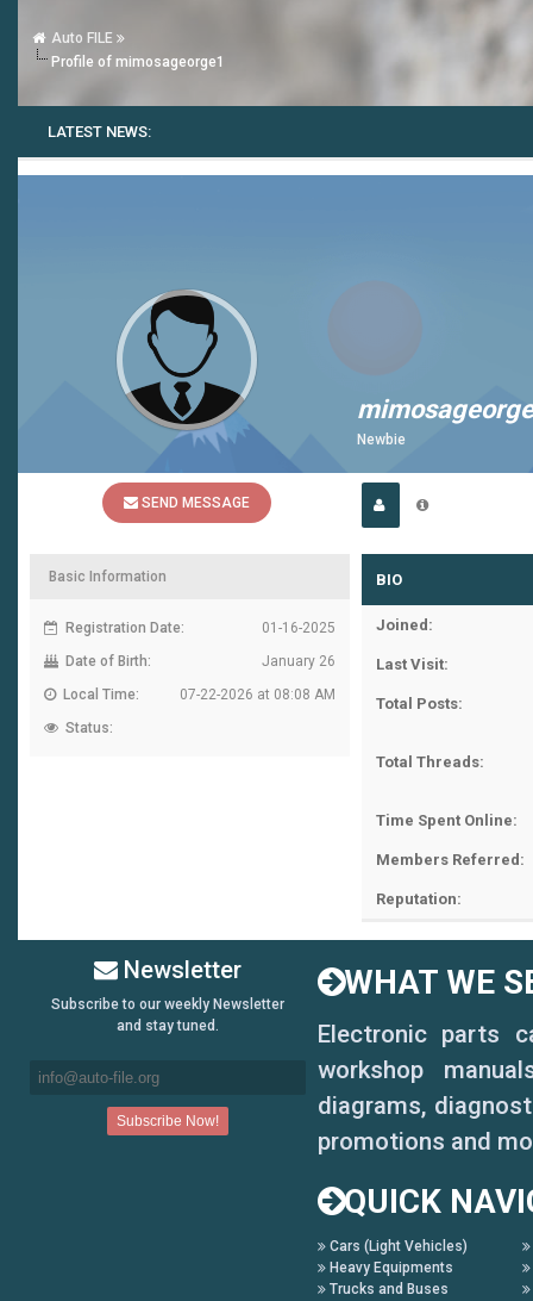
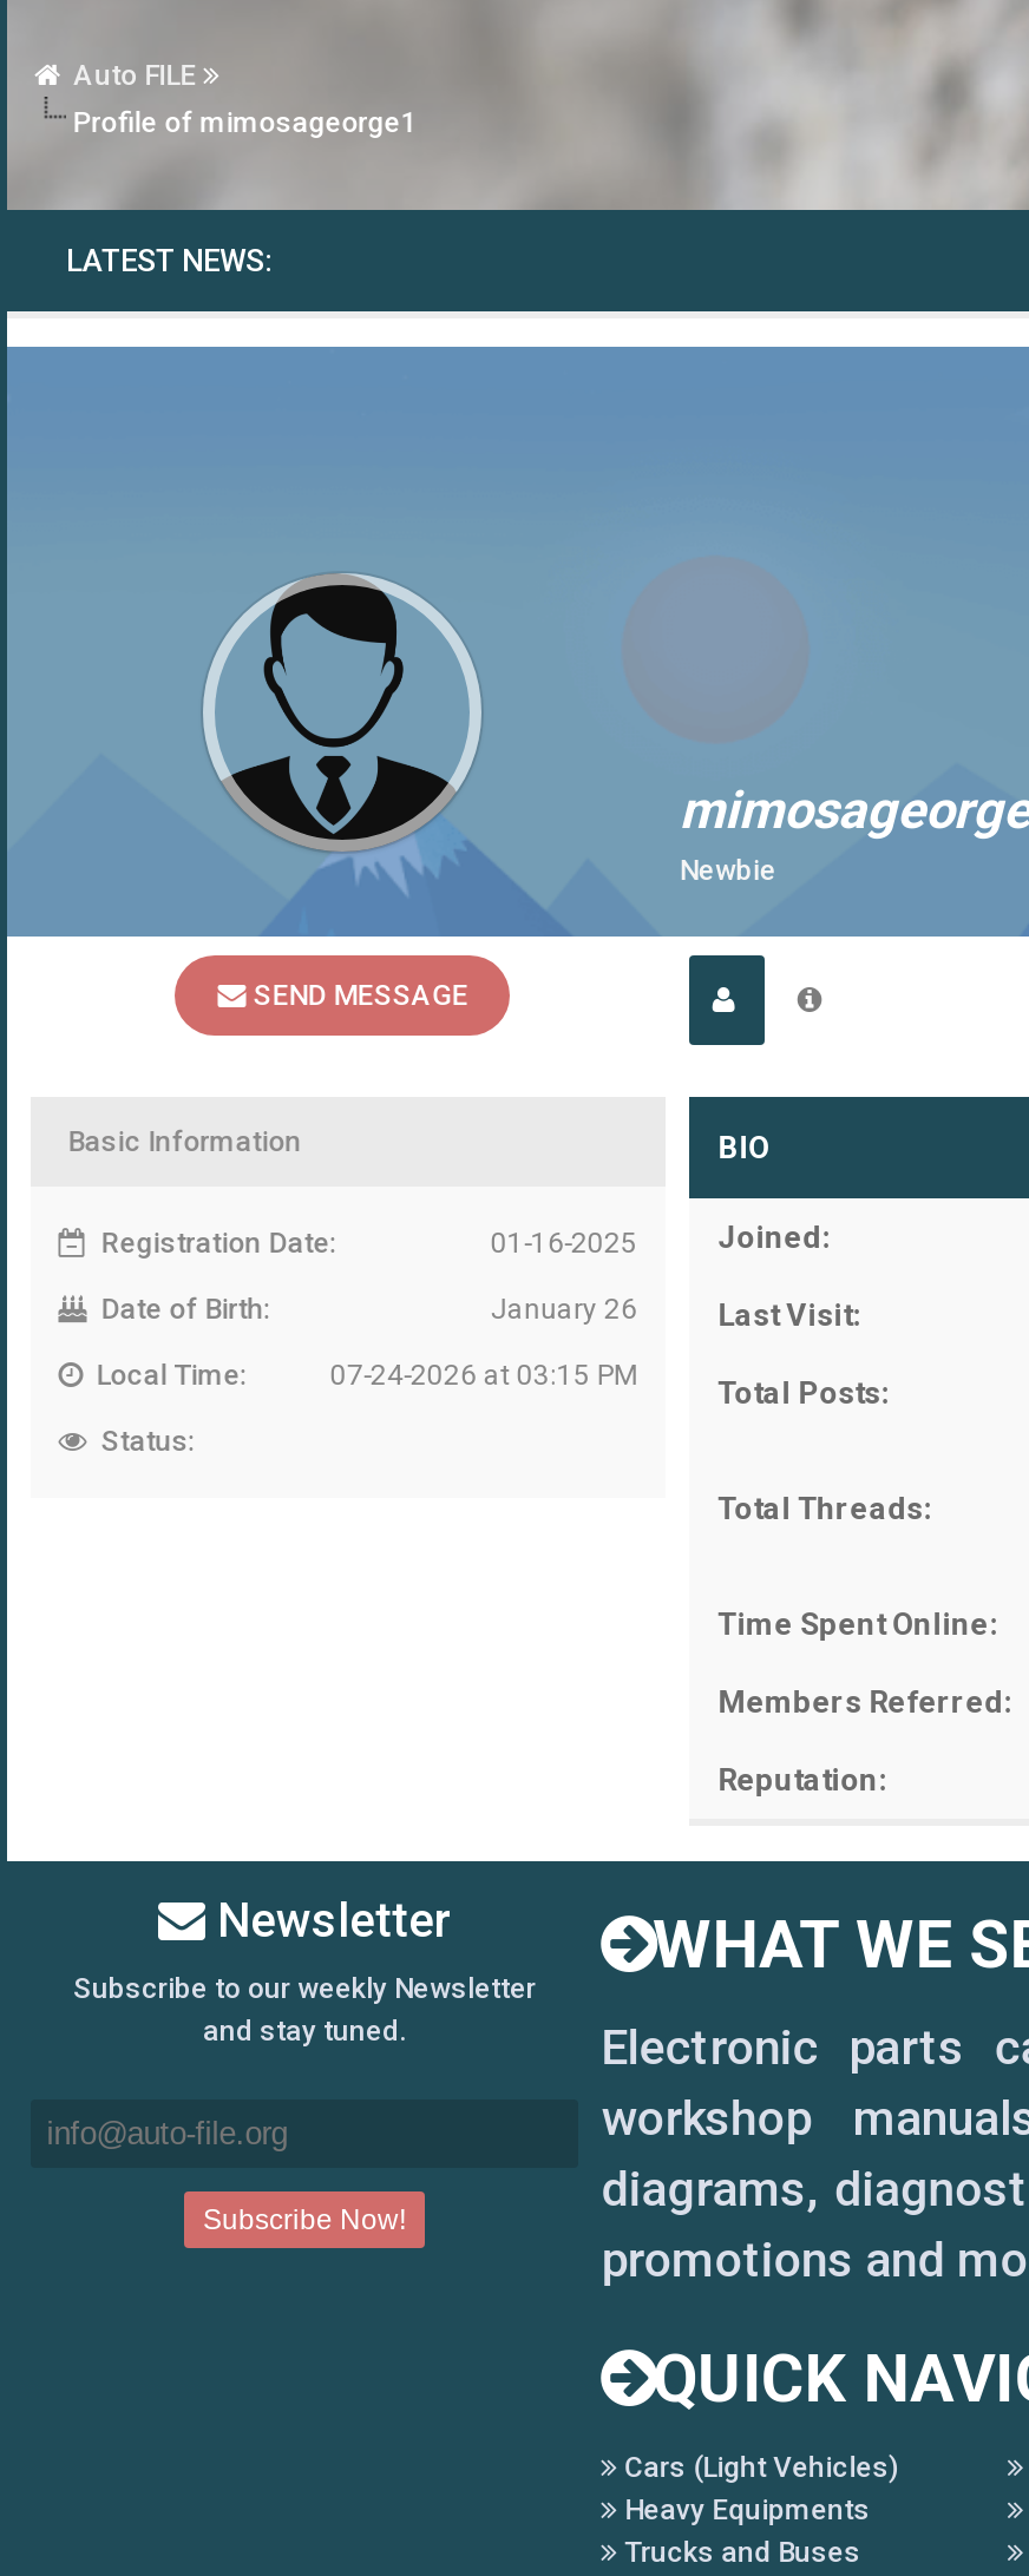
[180,686,335,703] 07-22-2026 at 08:08 AM -> [330,1359,637,1392] 07-24-2026 at 03:15 PM

